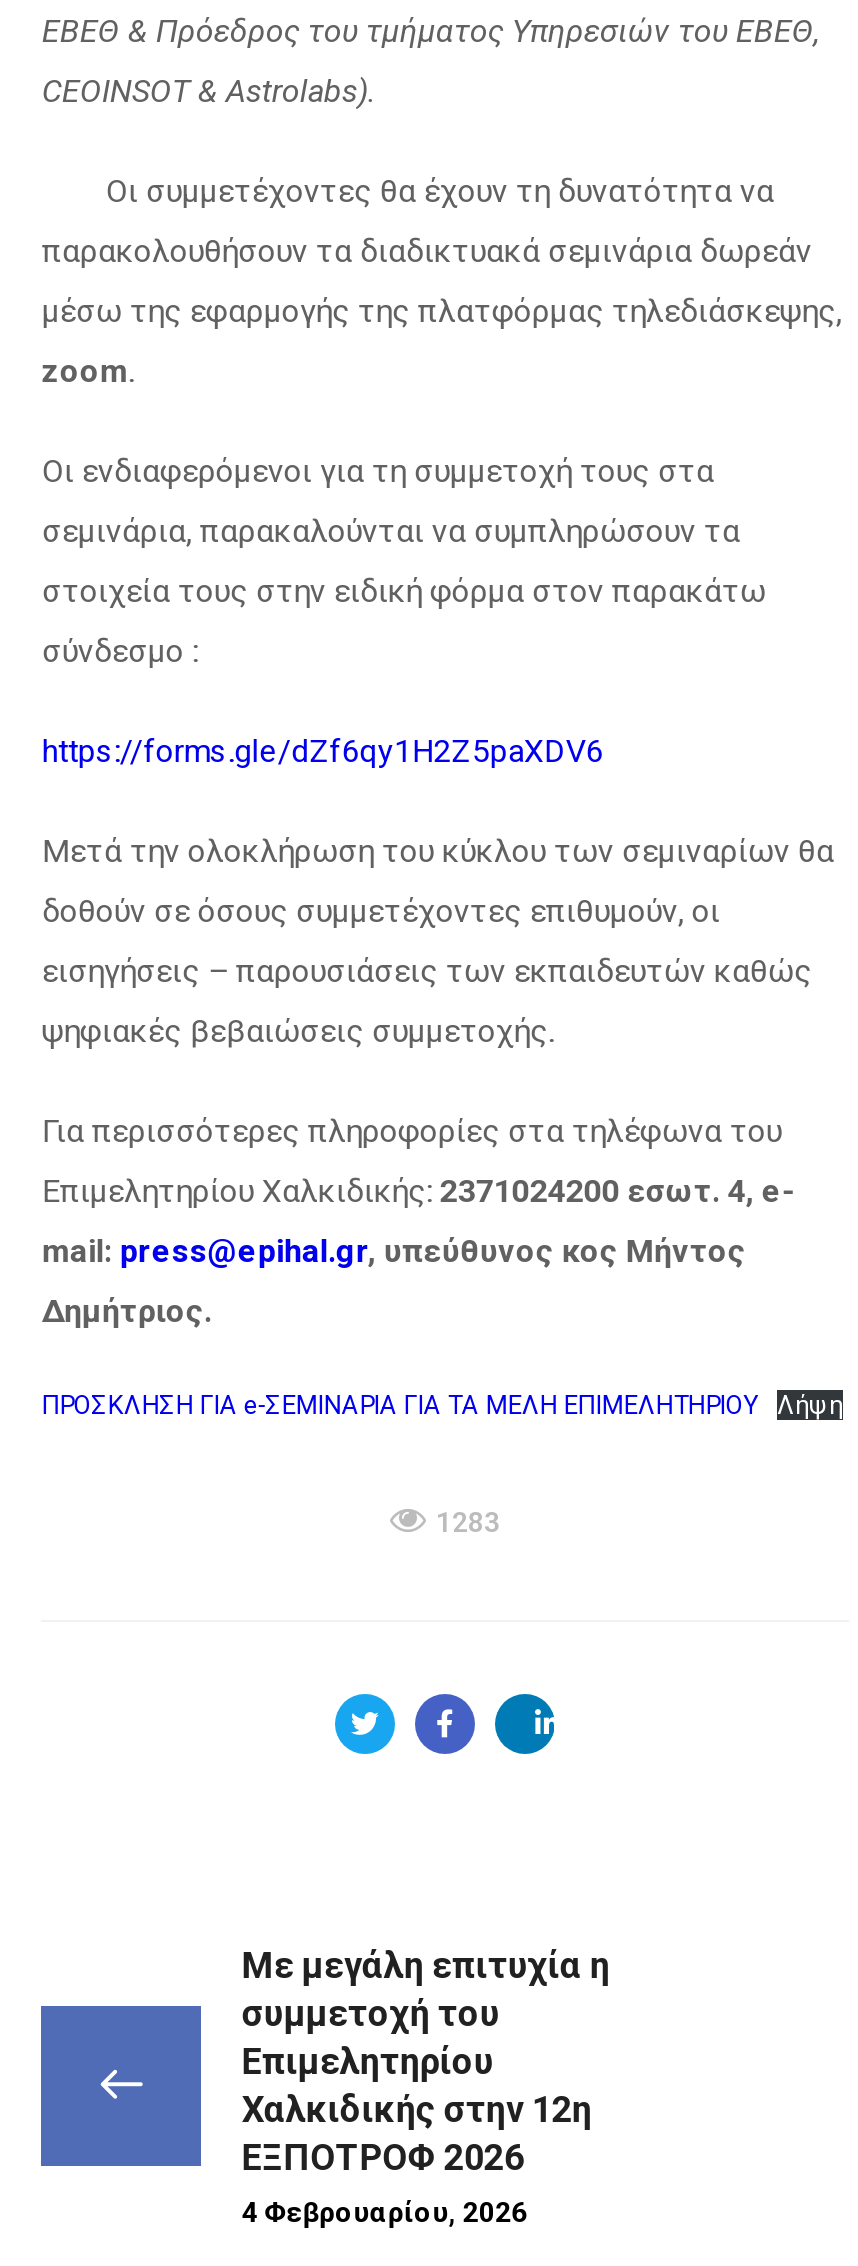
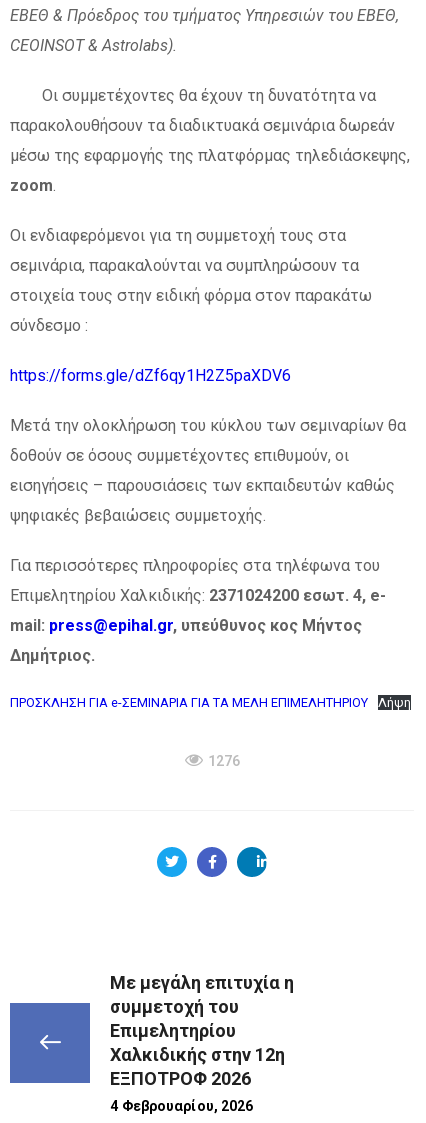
[436,1506,500,1538] 1283 -> [207,753,239,769] 1276

